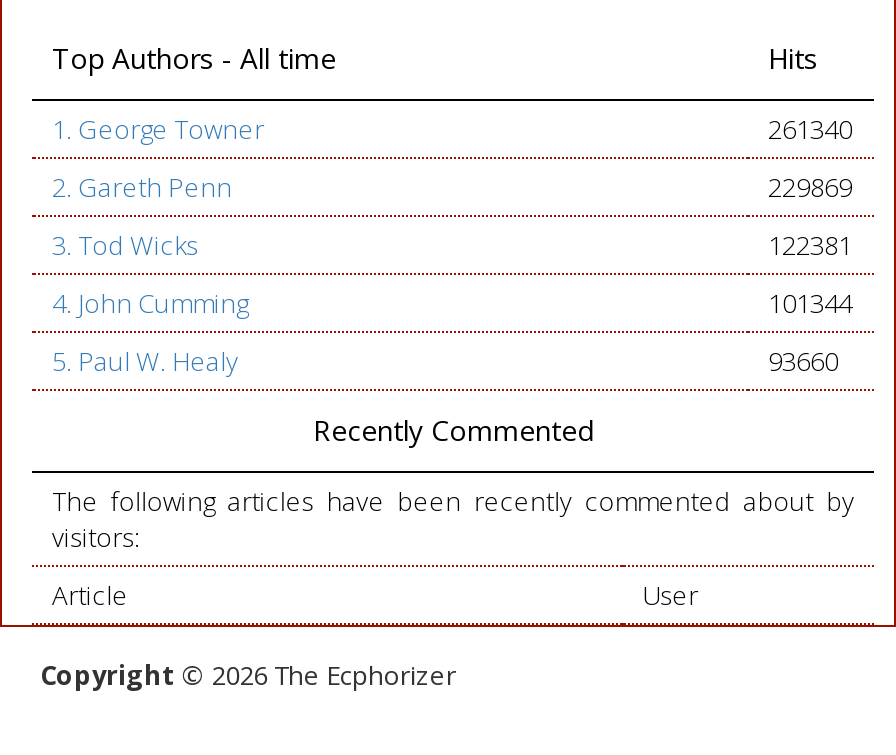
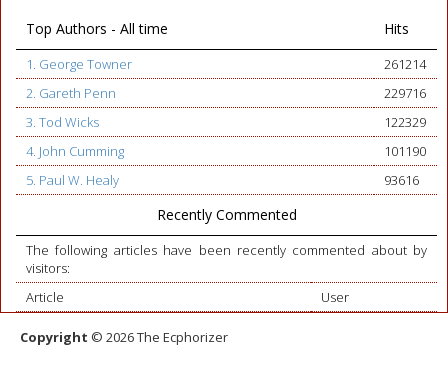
[768,111,852,147] 261340 -> [384,55,426,73] 261214
[768,169,852,205] 229869 -> [384,84,426,102] 229716
[768,227,852,263] 122381 -> [384,113,426,131] 122329
[768,285,852,321] 101344 -> [384,142,426,160] 101190
[768,343,838,379] 93660 -> [384,171,419,189] 93616

